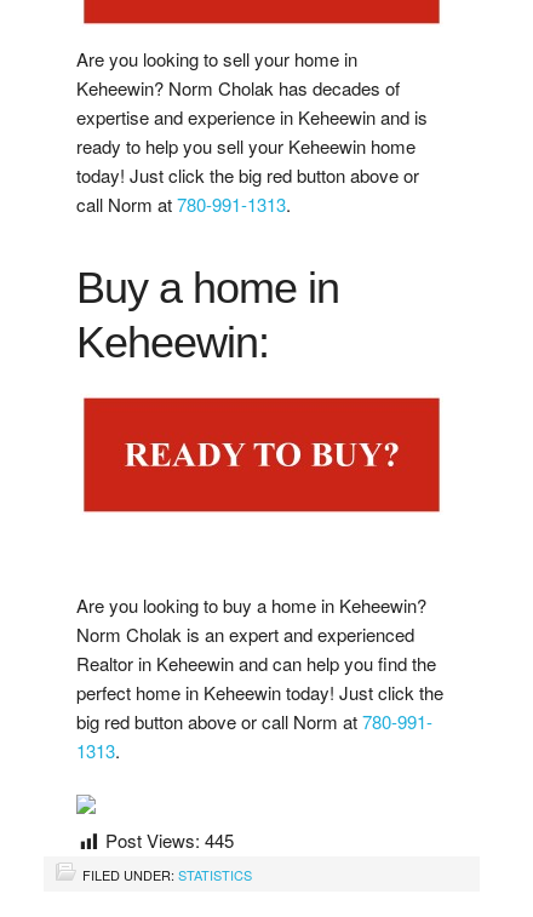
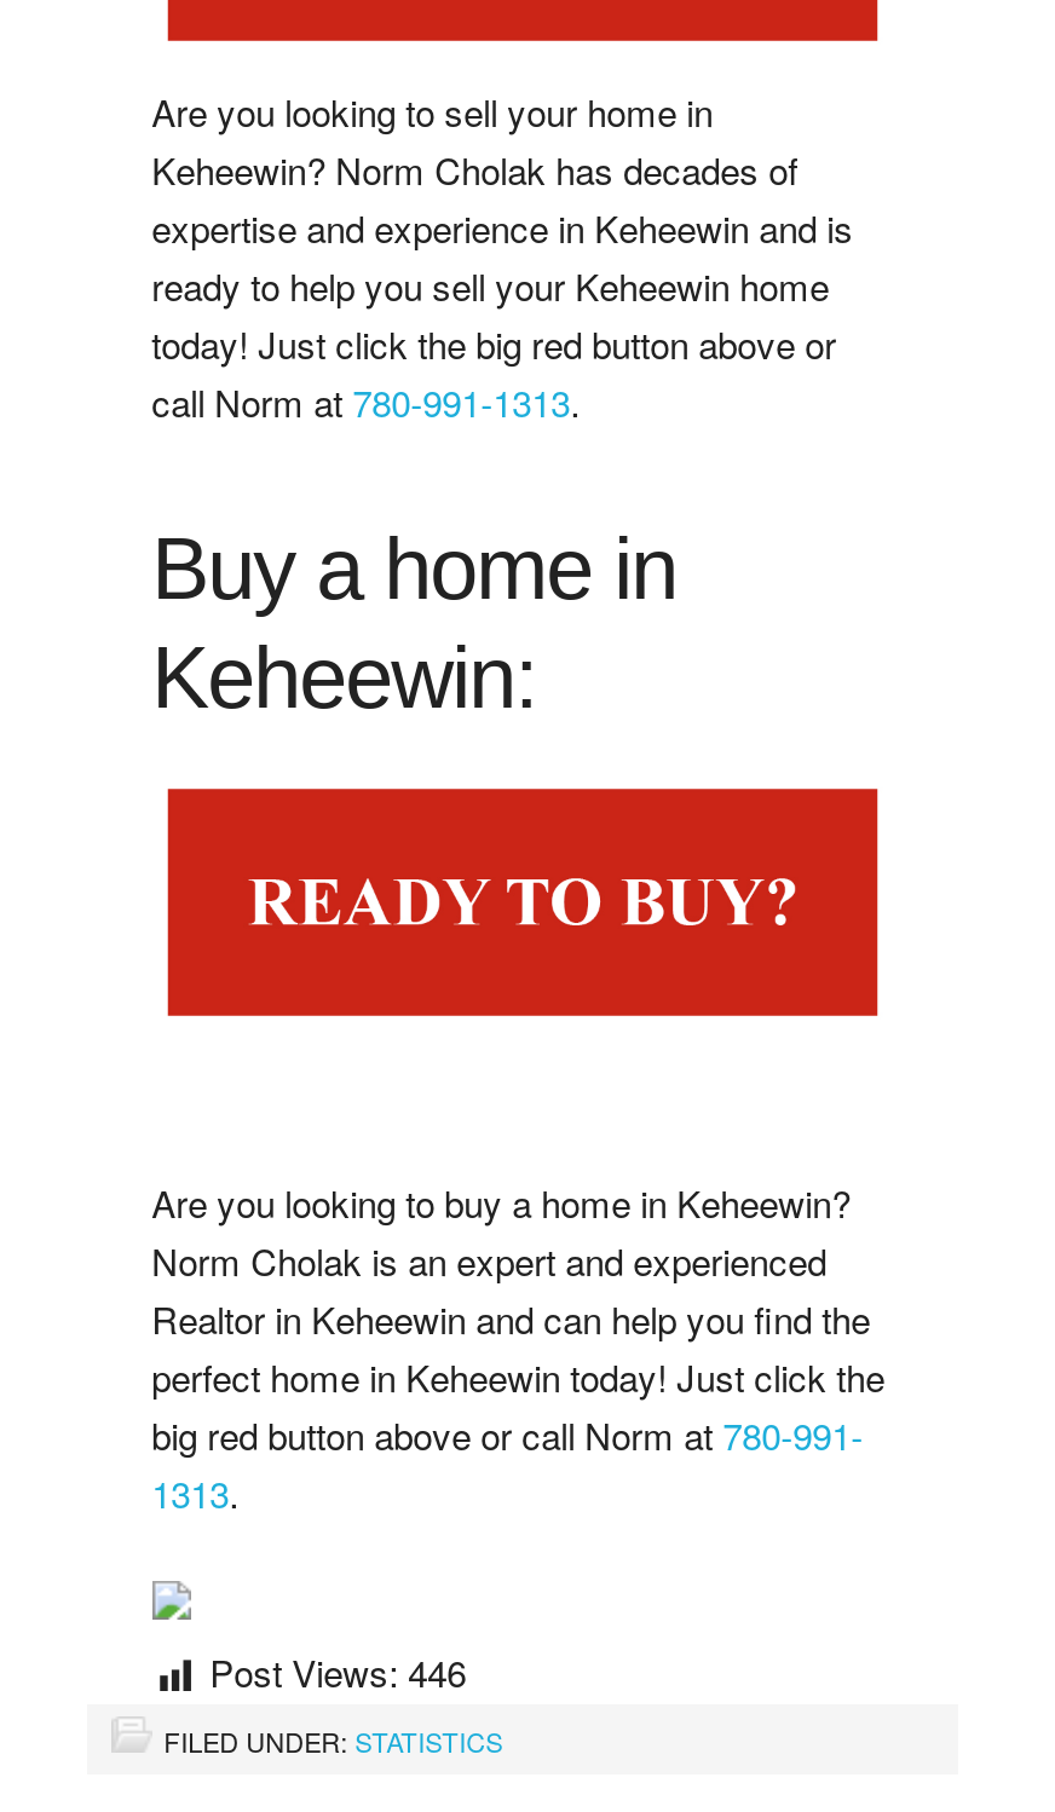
[105,828,233,853] Post Views: 445 -> [210,1647,466,1698] Post Views: 446

